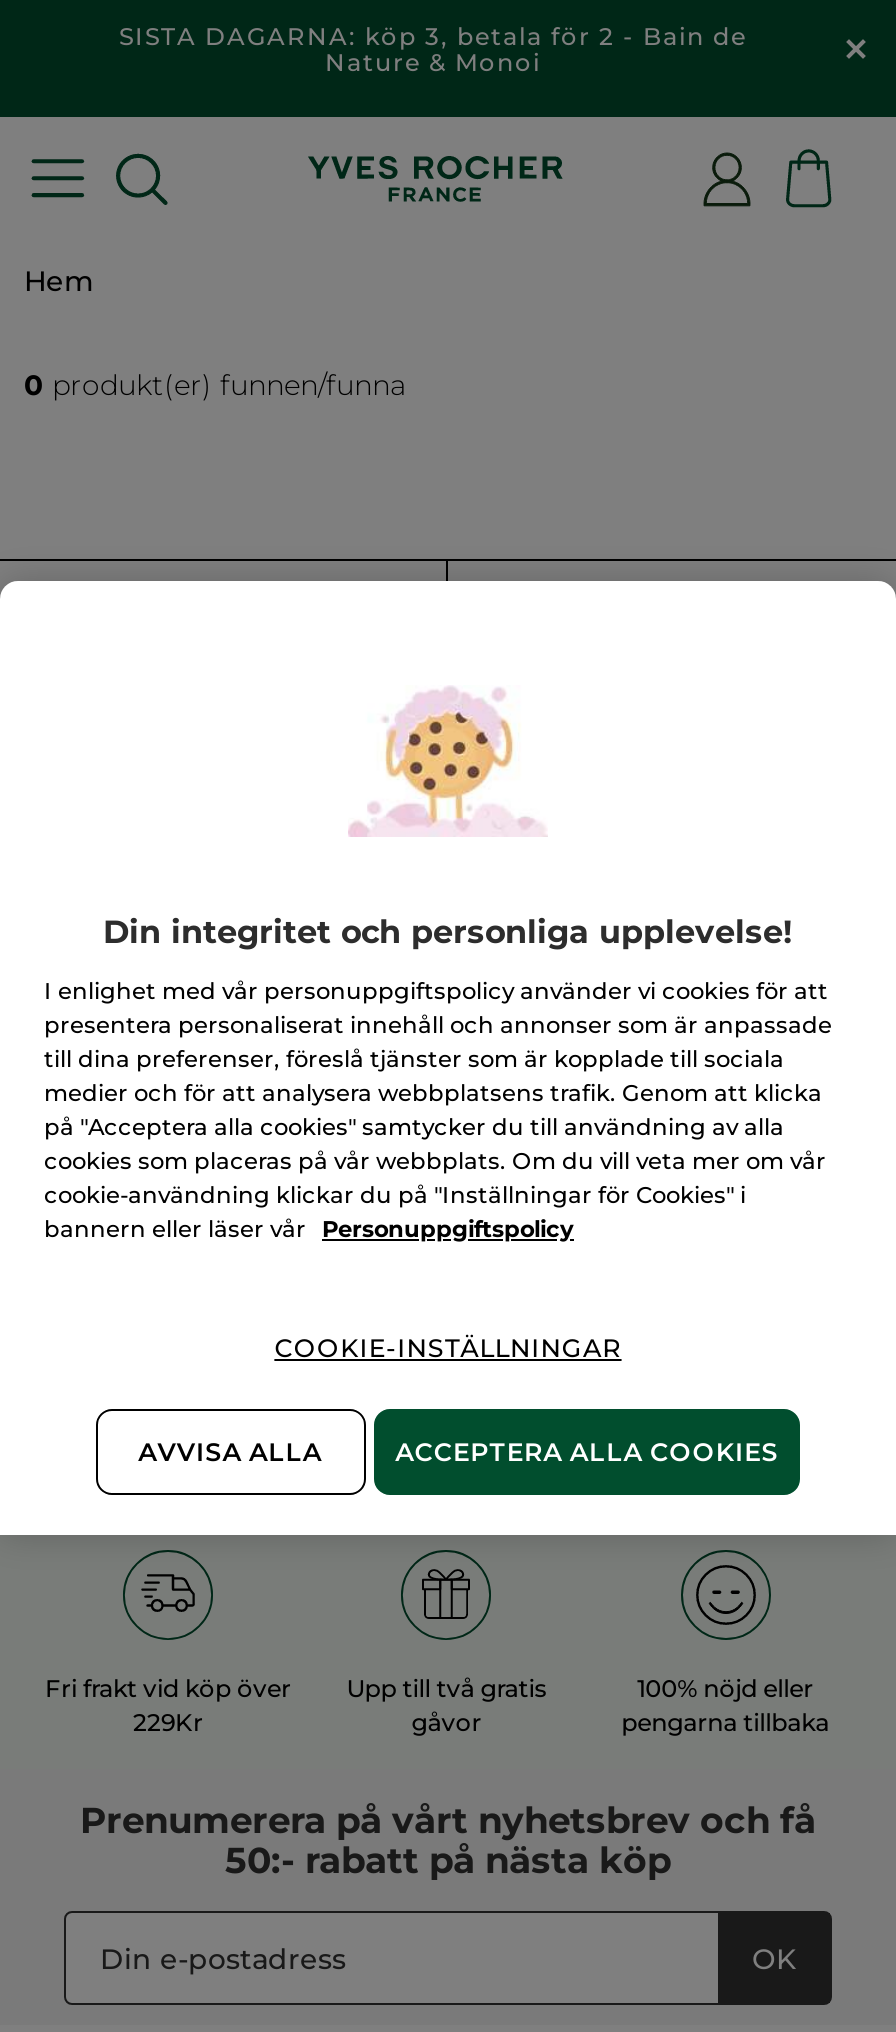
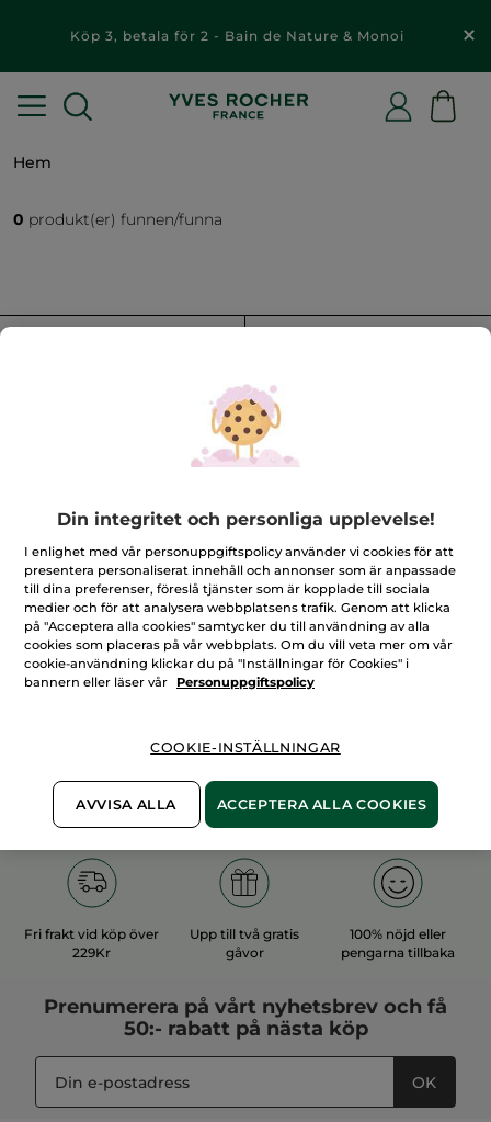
[119,21,747,77] SISTA DAGARNA: köp 3, betala för 2 - Bain de | Nature & Monoi -> [70,27,404,43] Köp 3, betala för 2 - Bain de Nature & Monoi

